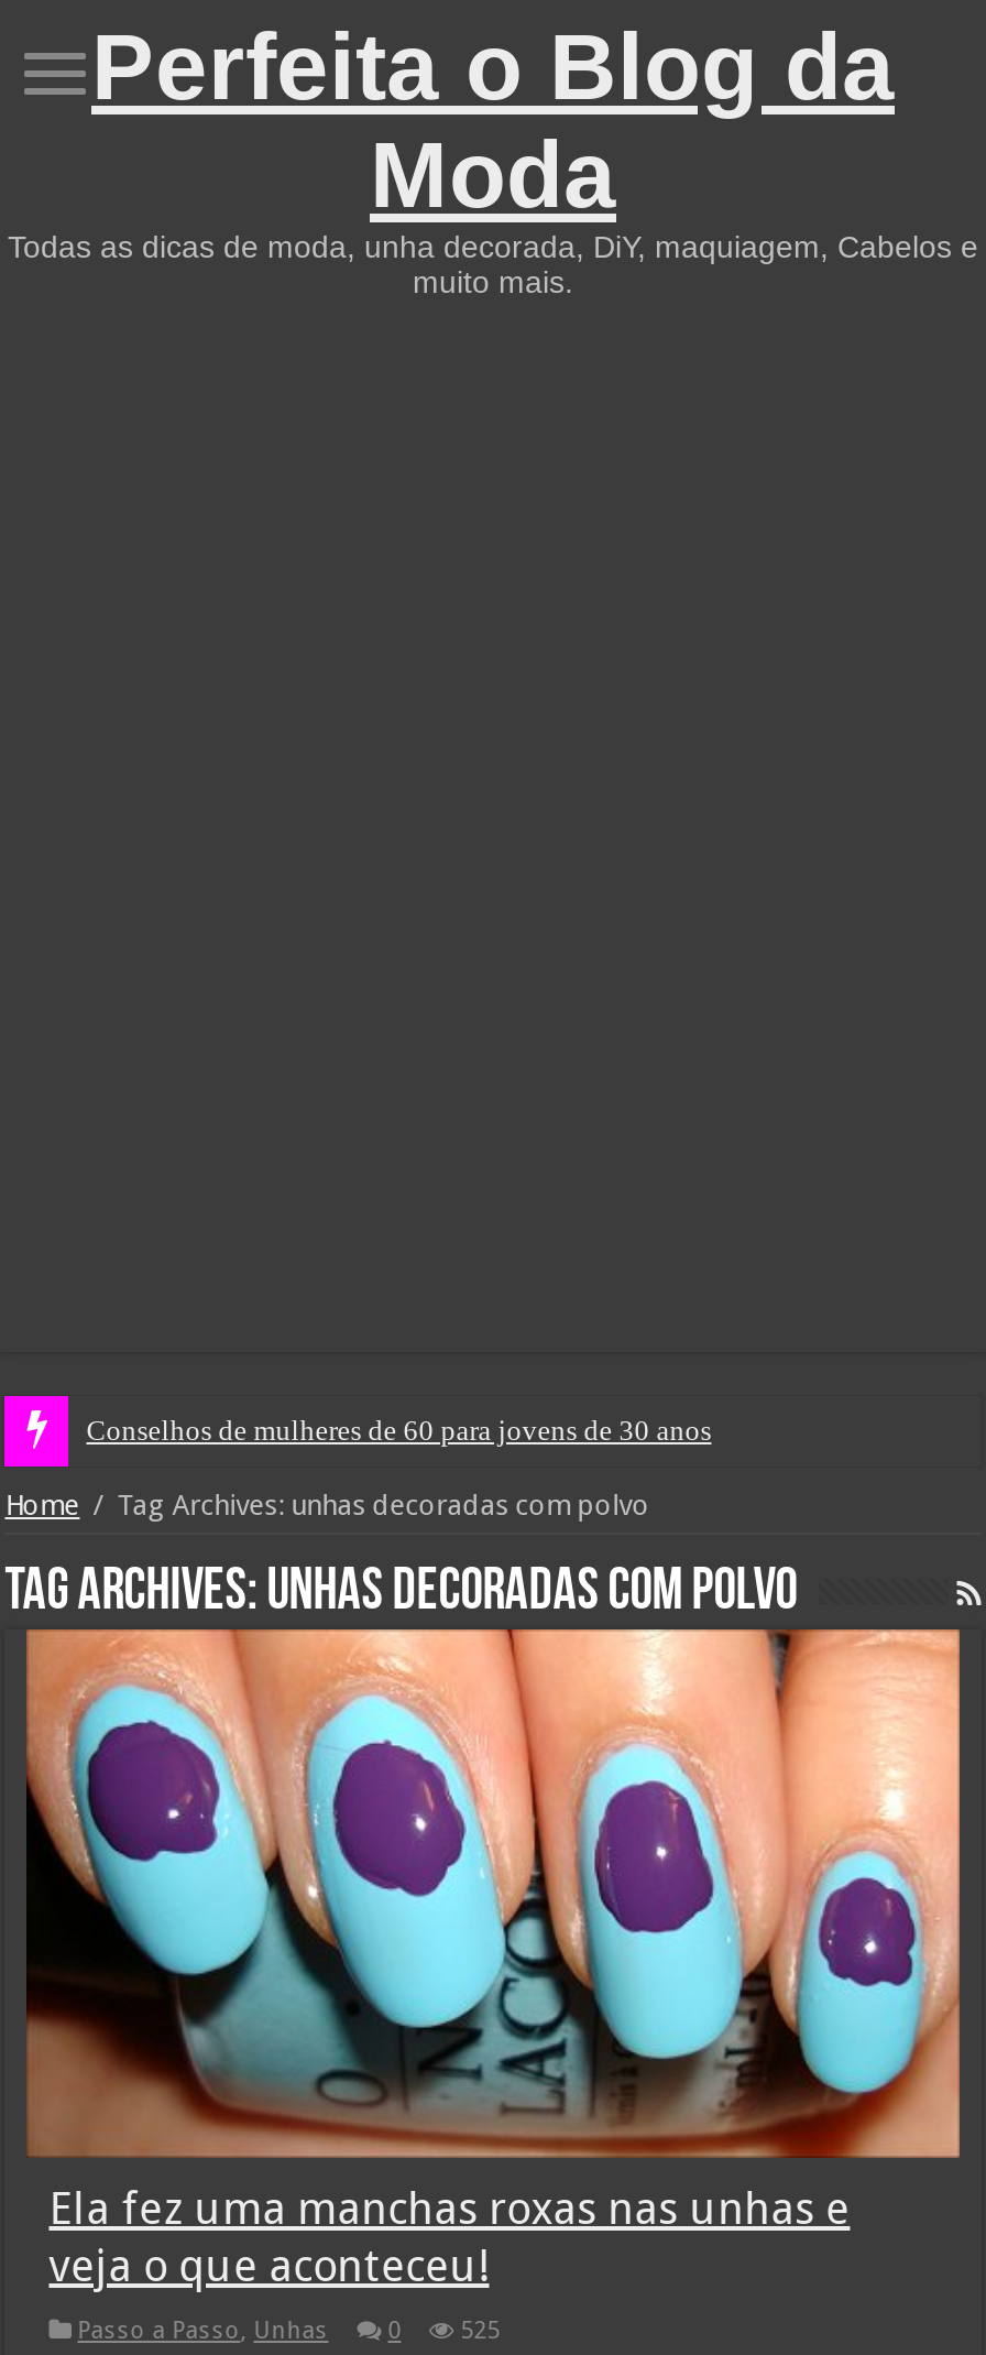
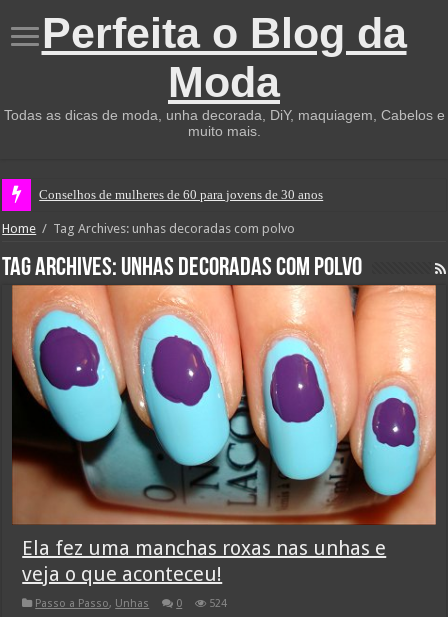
[460,2316,500,2345] 525 -> [209,597,227,610] 524

